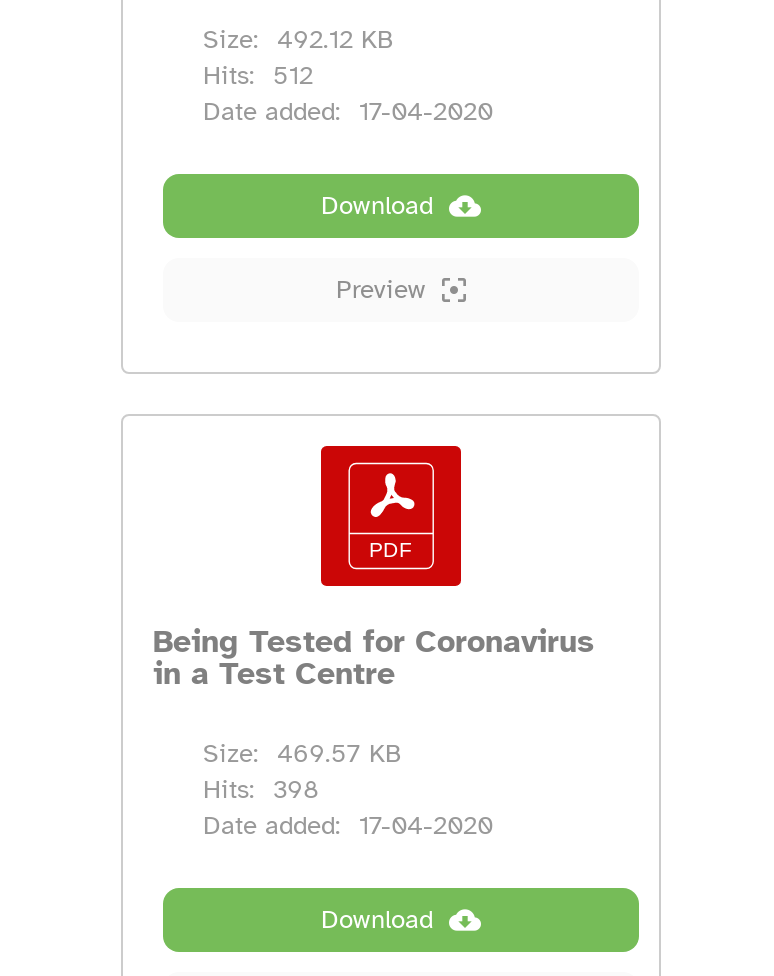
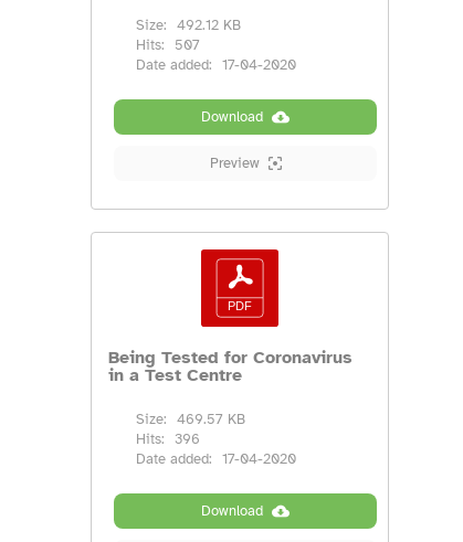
[203,60,313,92] Hits: 512 -> [136,37,200,54] Hits: 507
[203,774,319,806] Hits: 398 -> [136,431,200,448] Hits: 396

